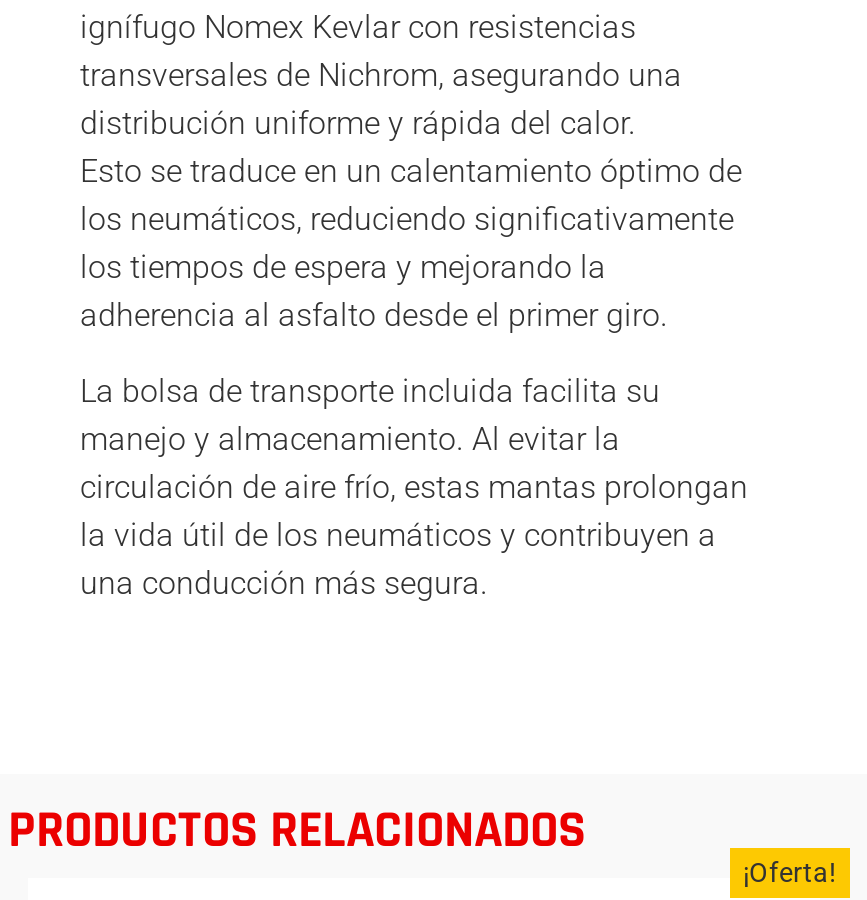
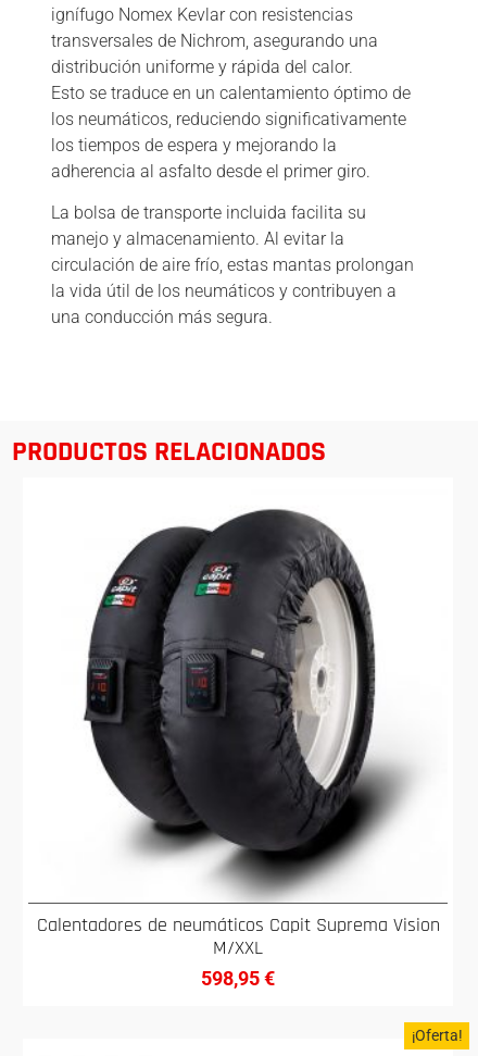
none -> [28,508,448,989] [image] | Calentadores de neumáticos Capit Suprema Vision | M/XXL | 598,95 €

